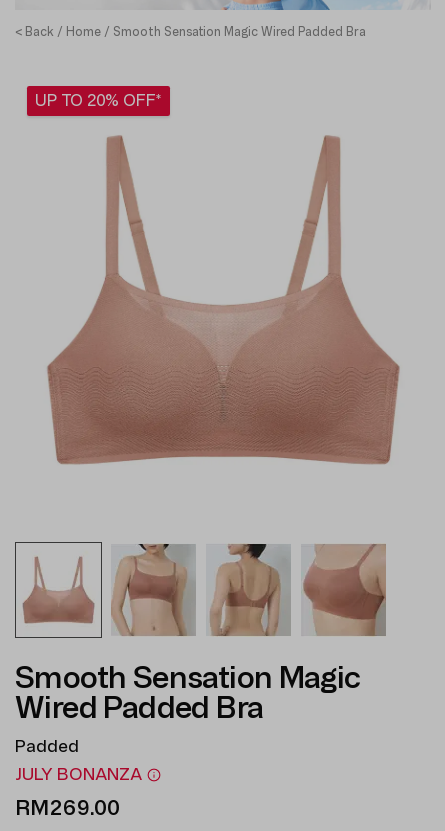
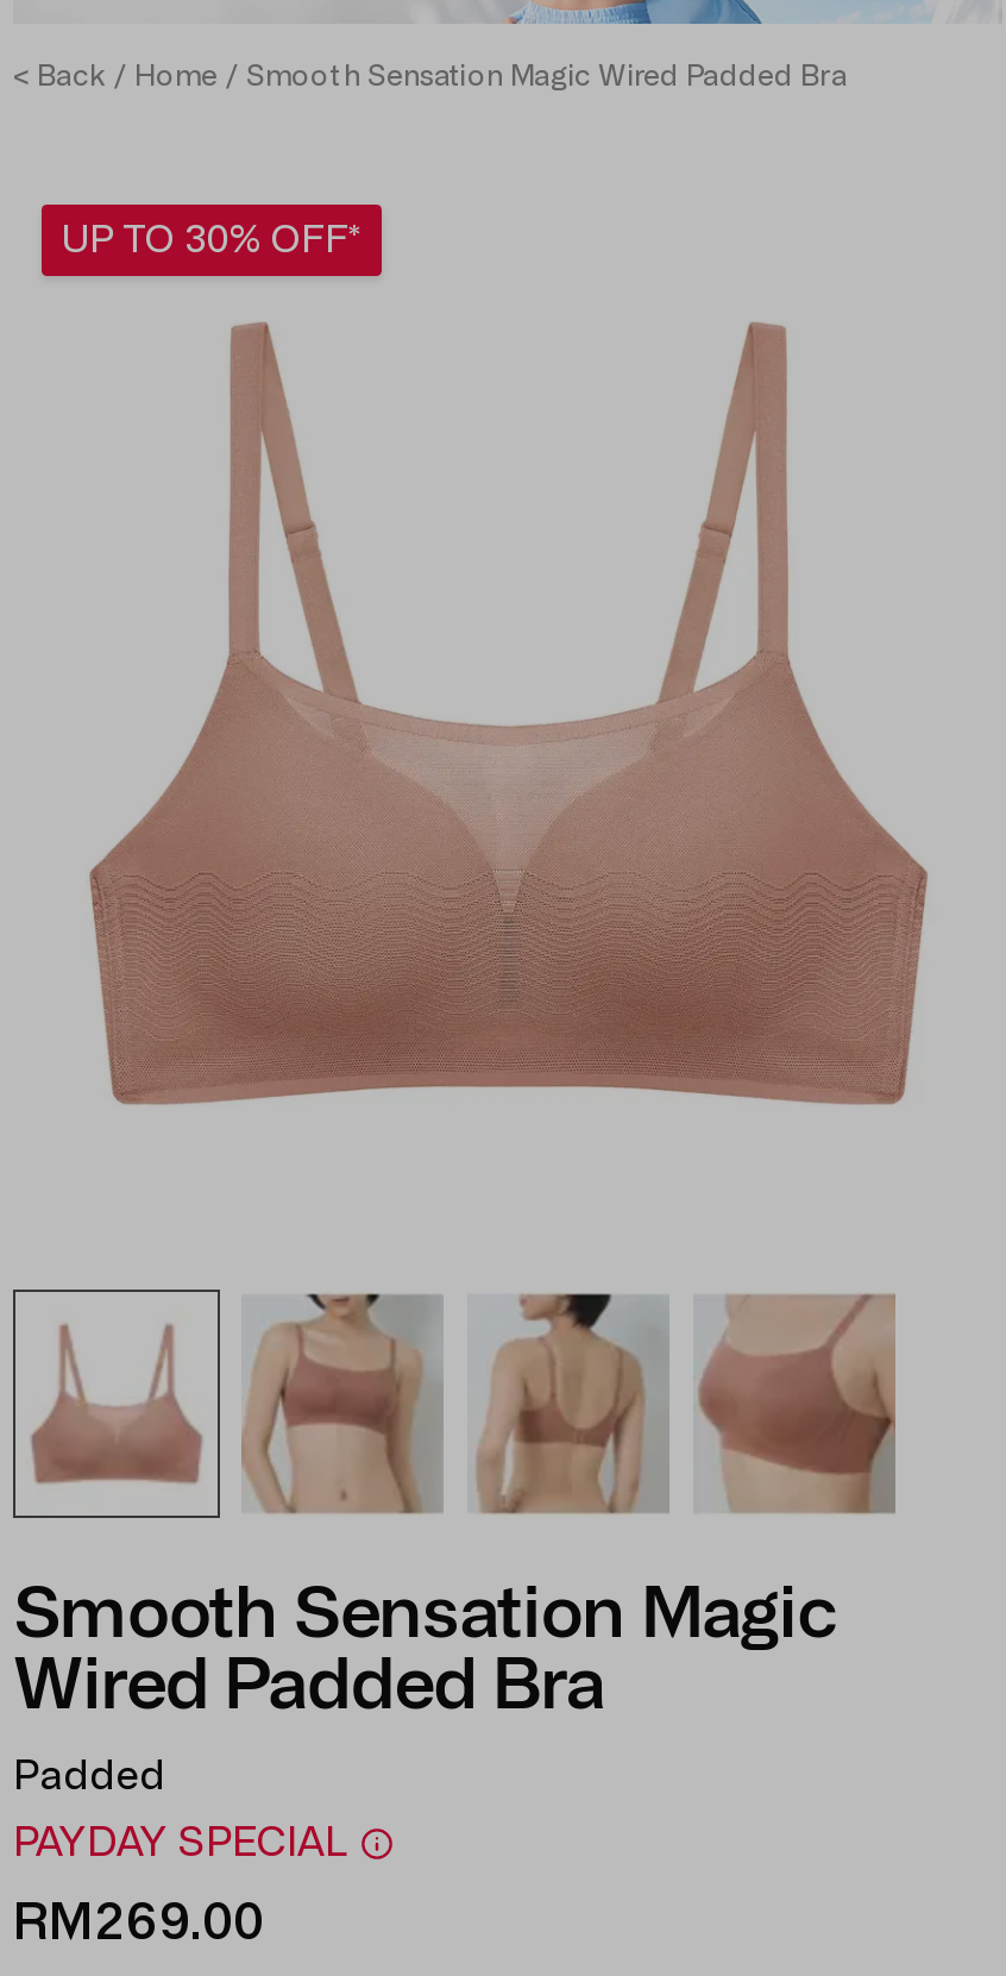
[35,92,162,109] UP TO 20% OFF* -> [61,219,363,259] UP TO 30% OFF*
[15,765,142,784] JULY BONANZA -> [13,1820,348,1865] PAYDAY SPECIAL

